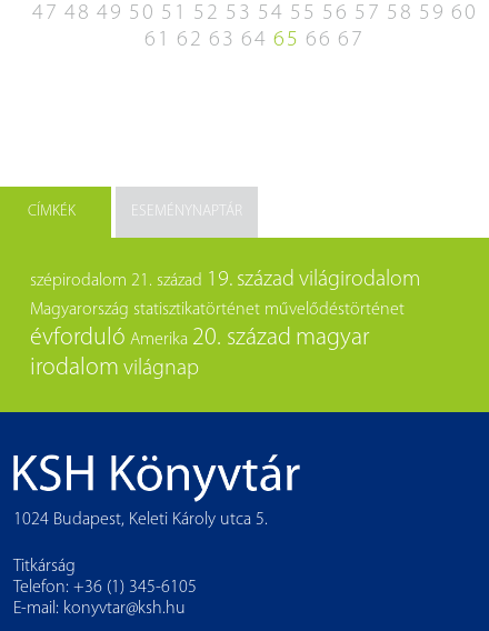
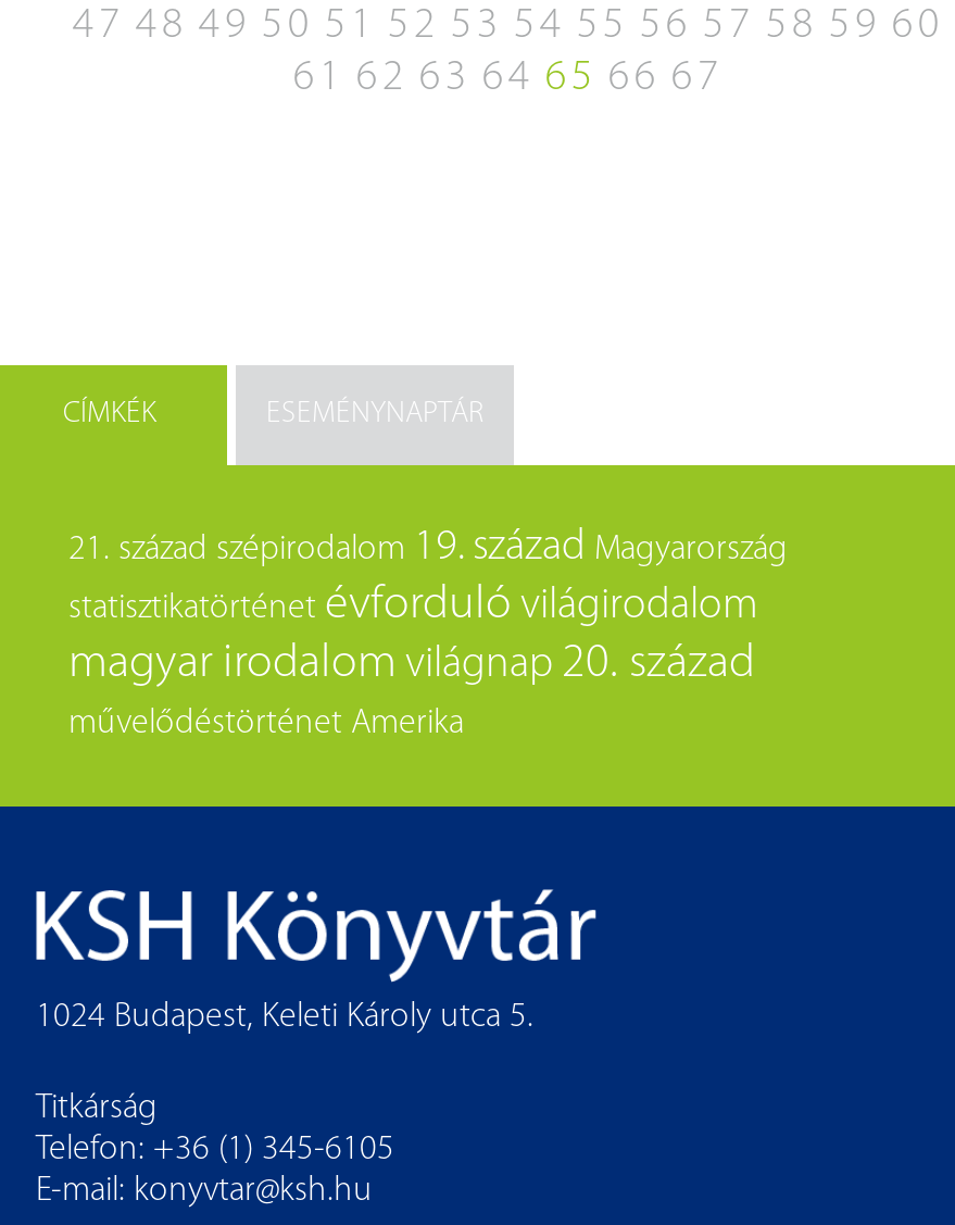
[30,269,420,381] szépirodalom 21. század 19. század világirodalom | Magyarország statisztikatörténet művelődéstörténet | évforduló Amerika 20. század magyar | irodalom világnap -> [68,527,788,742] 21. század szépirodalom 19. század Magyarország | statisztikatörténet évforduló világirodalom | magyar irodalom világnap 20. század | művelődéstörténet Amerika

